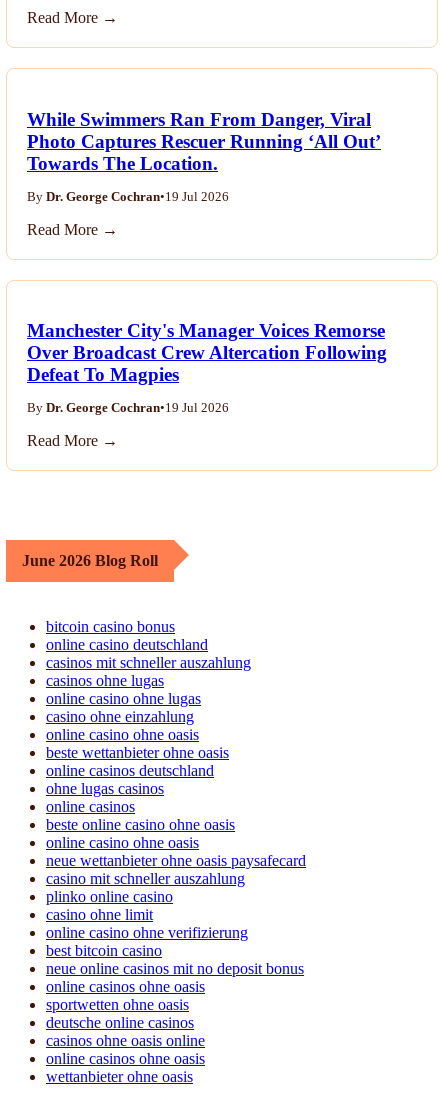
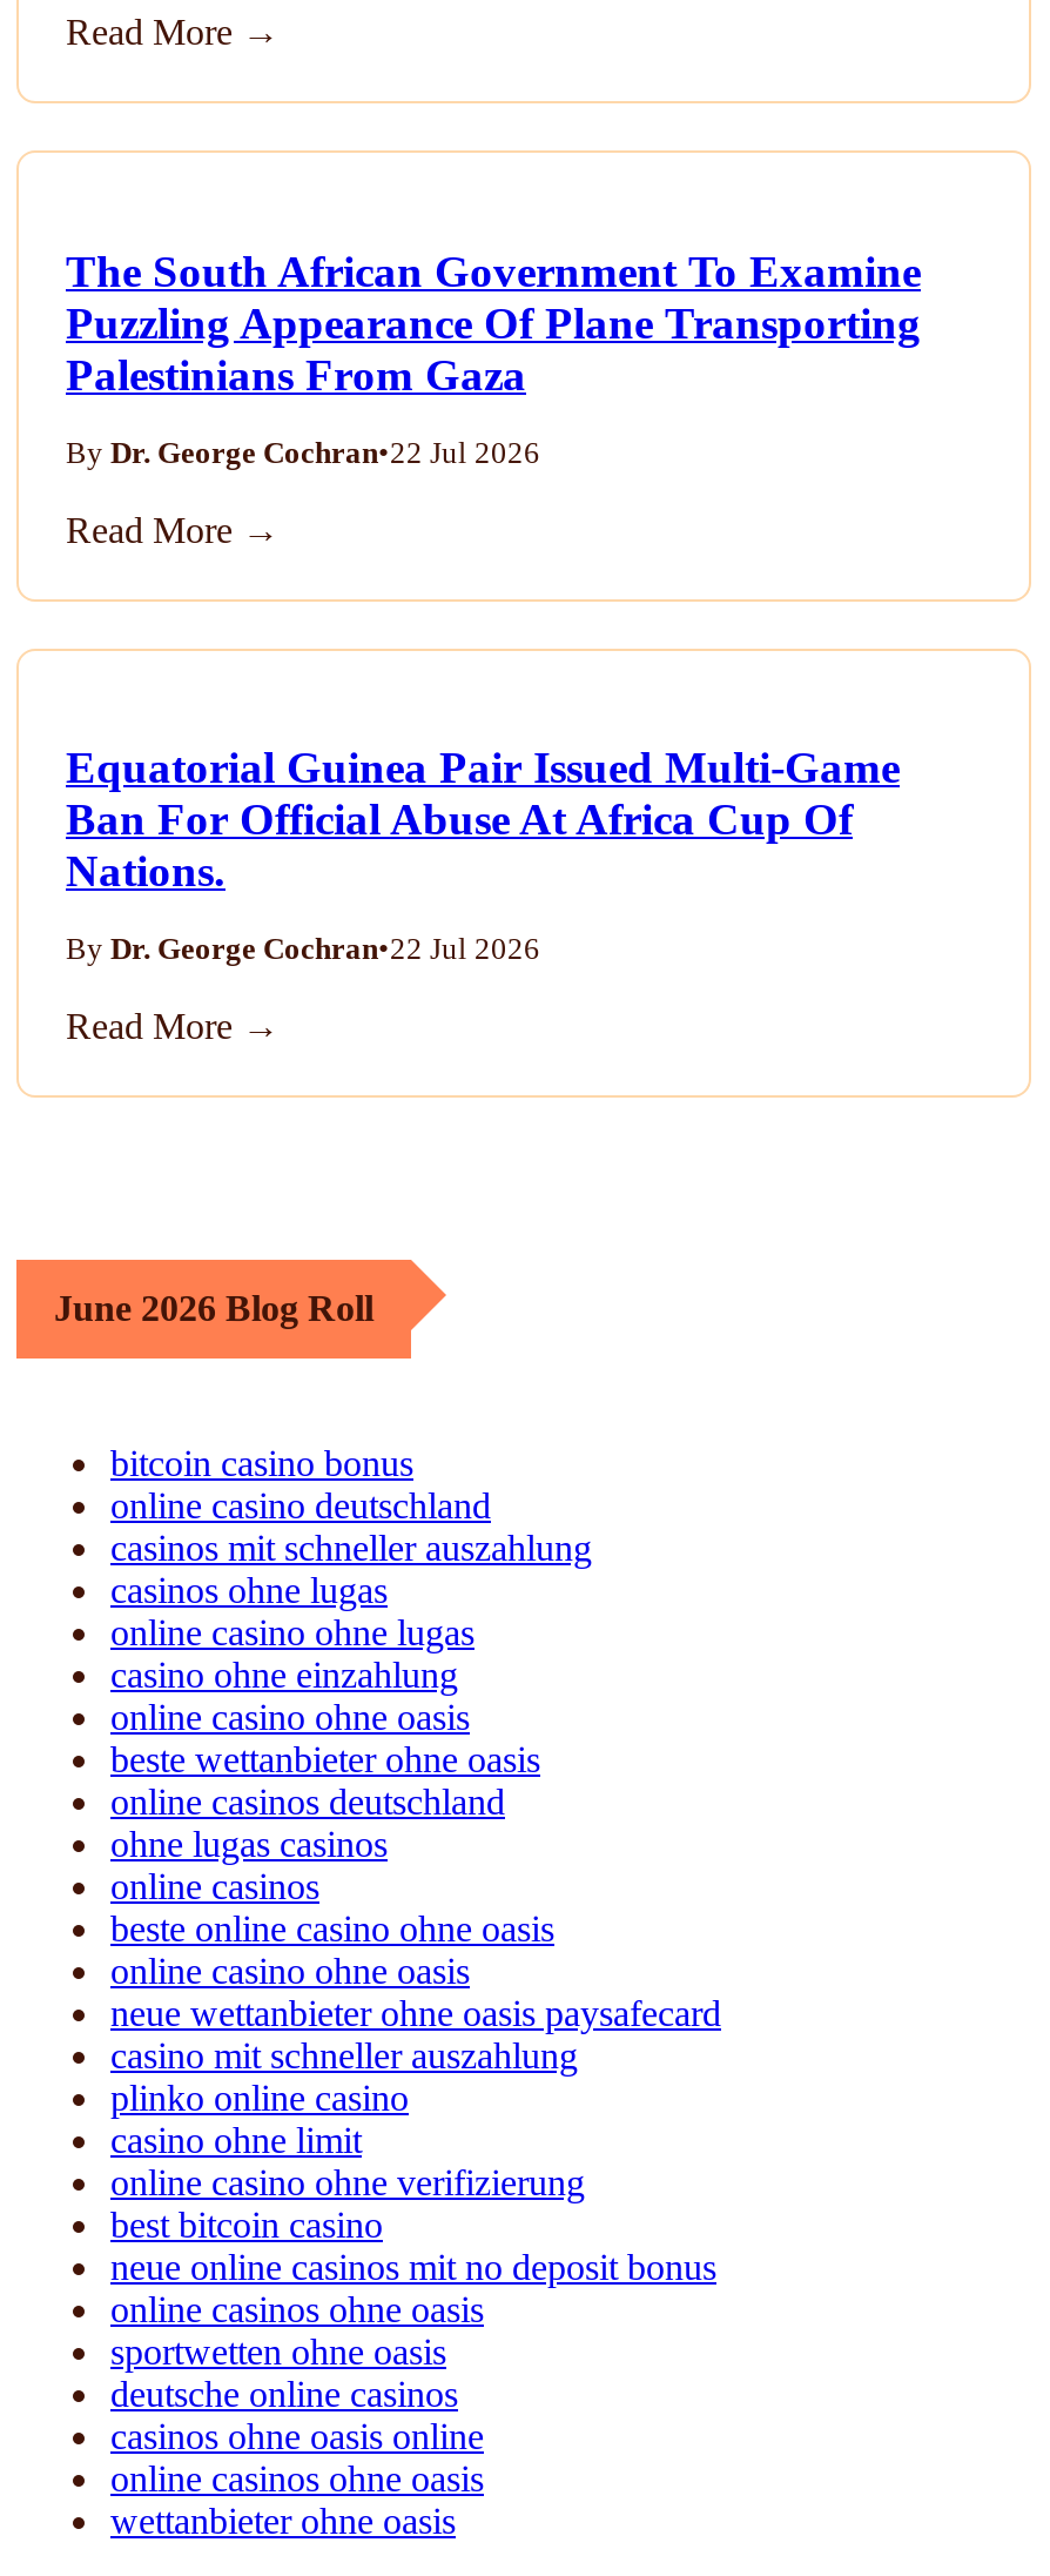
[27,109,381,174] While Swimmers Ran From Danger, Viral | Photo Captures Rescuer Running ‘All Out’ | Towards The Location. -> [66,246,921,399] The South African Government To Examine | Puzzling Appearance Of Plane Transporting | Palestinians From Gaza
[27,190,229,204] By Dr. George Cochran•19 Jul 2026 -> [66,436,540,469] By Dr. George Cochran•22 Jul 2026
[27,320,387,385] Manchester City's Manager Voices Remorse | Over Broadcast Crew Altercation Following | Defeat To Magpies -> [66,742,900,895] Equatorial Guinea Pair Issued Multi-Game | Ban For Official Abuse At Africa Cup Of | Nations.
[27,401,229,415] By Dr. George Cochran•19 Jul 2026 -> [66,933,540,966] By Dr. George Cochran•22 Jul 2026

